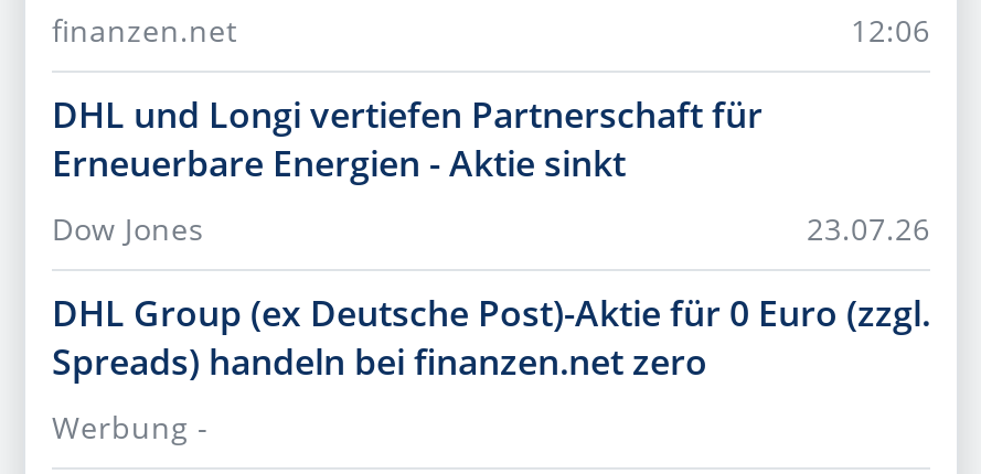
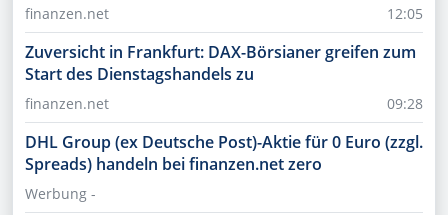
[851,10,930,52] 12:06 -> [387,4,423,23] 12:05
[52,91,763,188] DHL und Longi vertiefen Partnerschaft für | Erneuerbare Energien - Aktie sinkt -> [25,41,416,85] Zuversicht in Frankfurt: DAX-Börsianer greifen zum | Start des Dienstagshandels zu
[52,208,930,250] 23.07.26 | Dow Jones -> [25,94,423,113] 09:28 | finanzen.net

